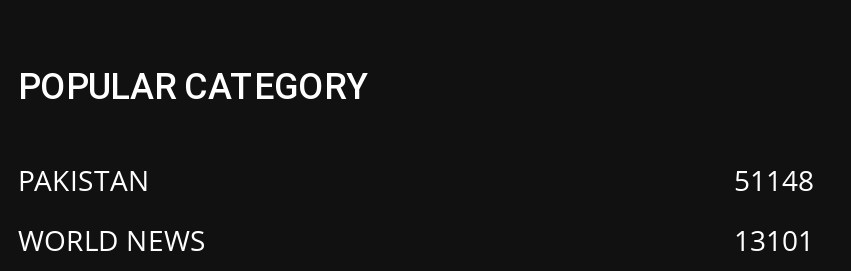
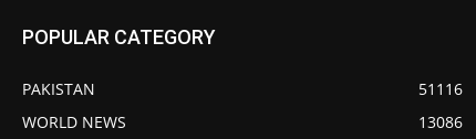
[734,161,814,199] 51148 -> [418,79,463,100] 51116
[734,221,814,259] 13101 -> [418,112,463,133] 13086

